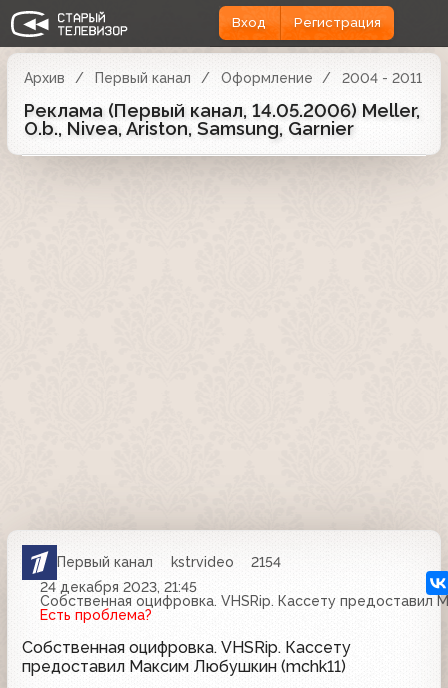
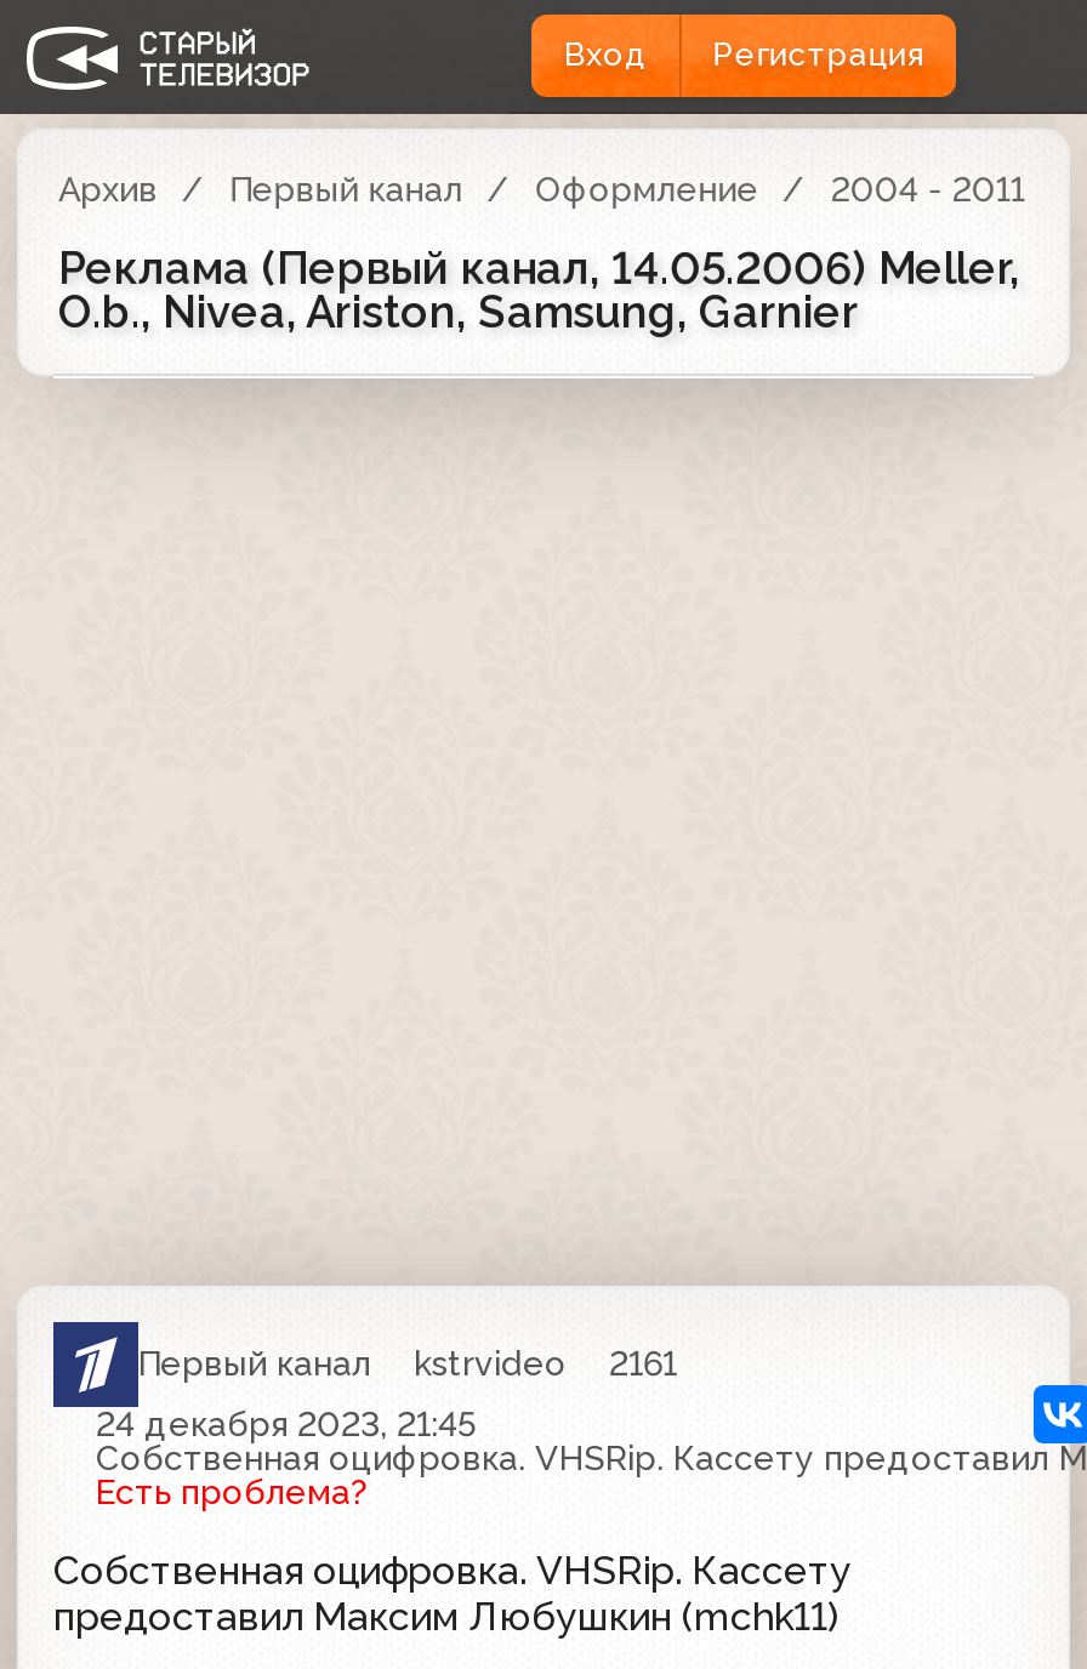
[57,554,281,570] Первый канал kstrvideo 2154 -> [138,1344,677,1383] Первый канал kstrvideo 2161

